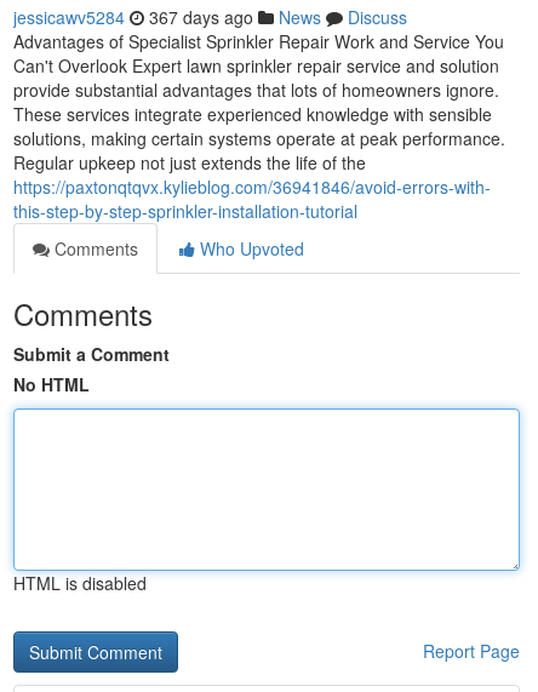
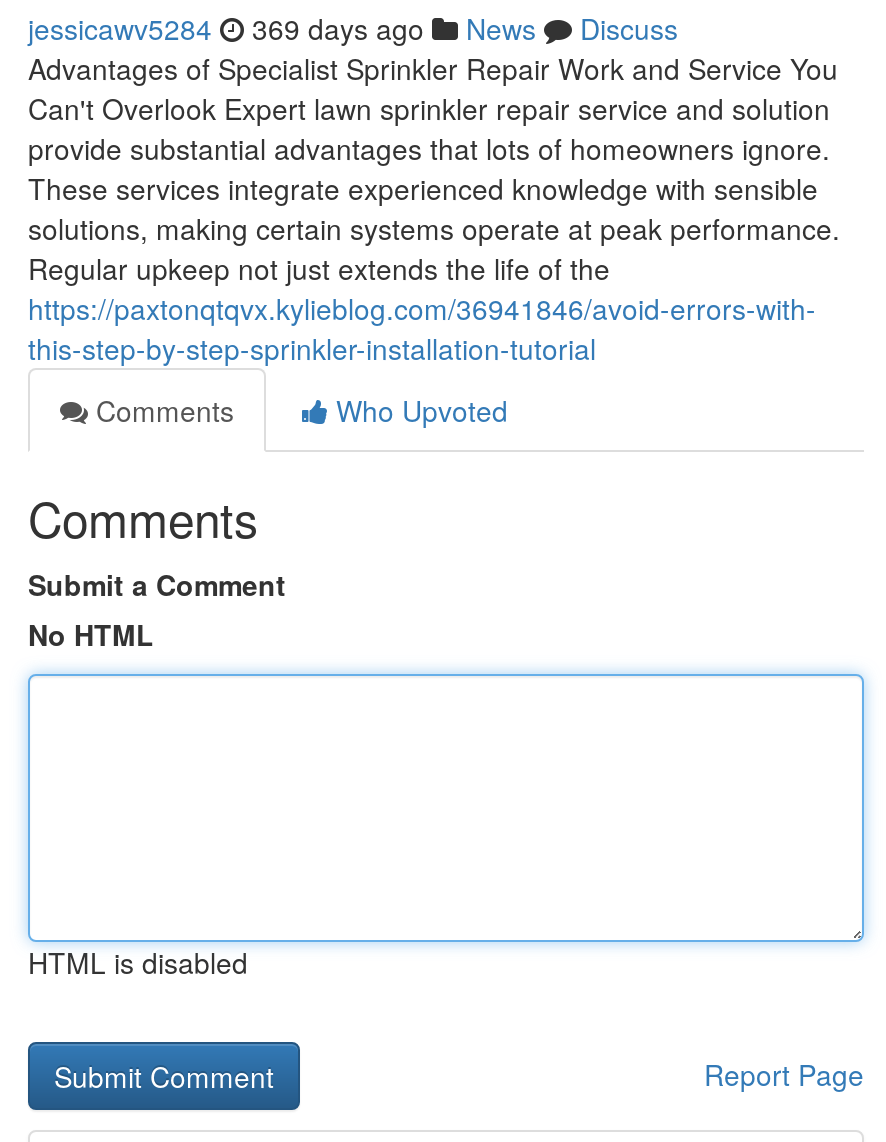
[13,5,407,29] jessicawv5284 367 days ago News Discuss -> [28,8,678,48] jessicawv5284 369 days ago News Discuss

